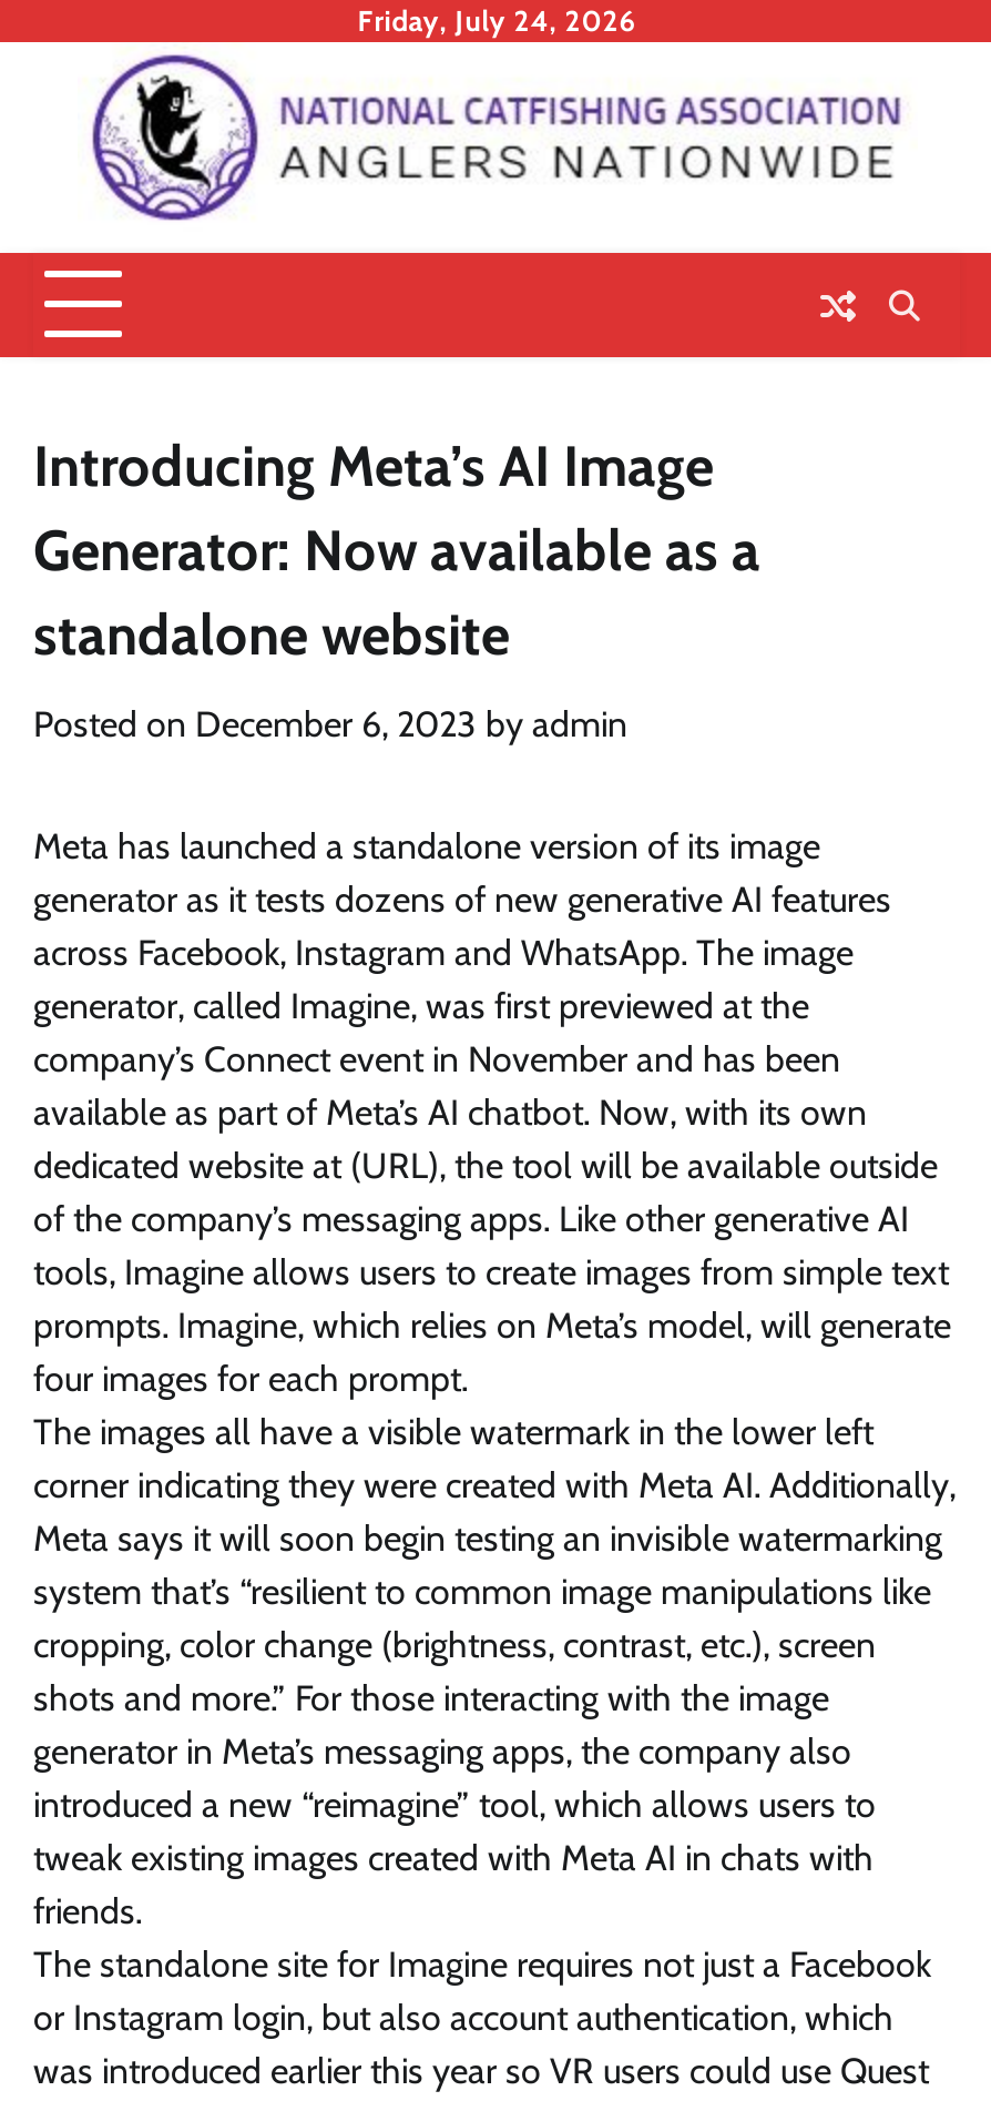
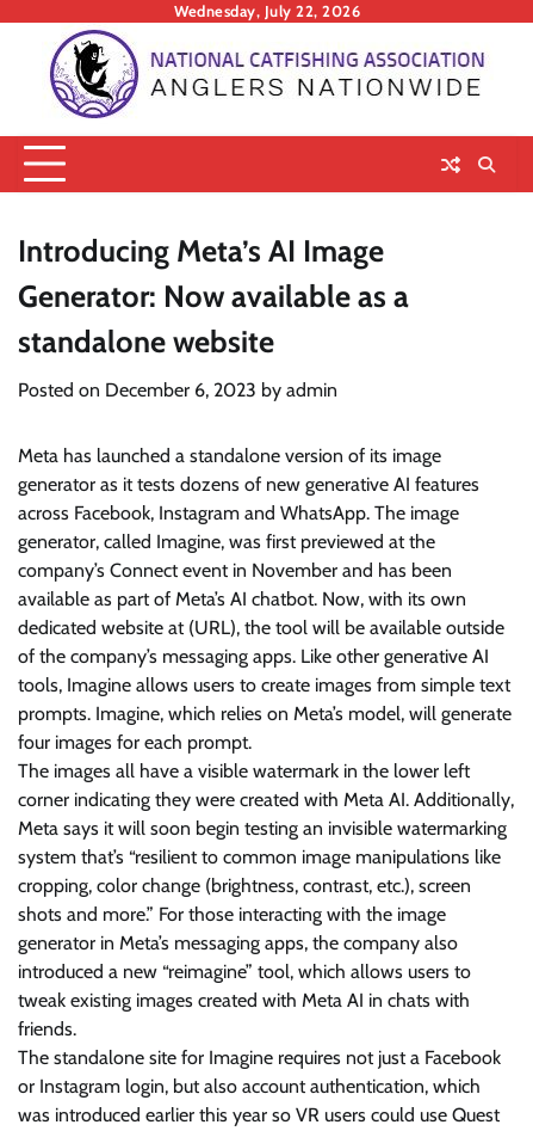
[357,4,636,38] Friday, July 24, 2026 -> [174,2,360,20] Wednesday, July 22, 2026

